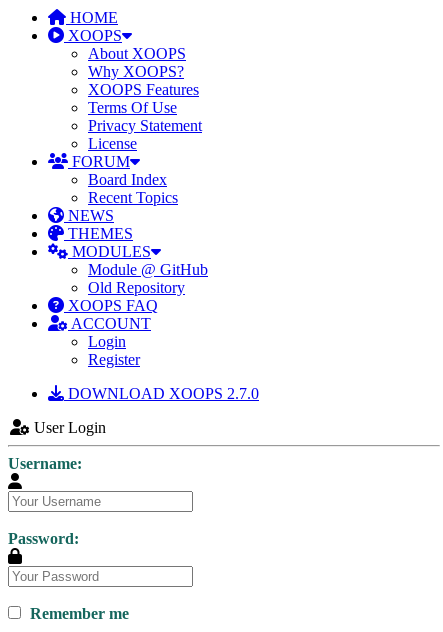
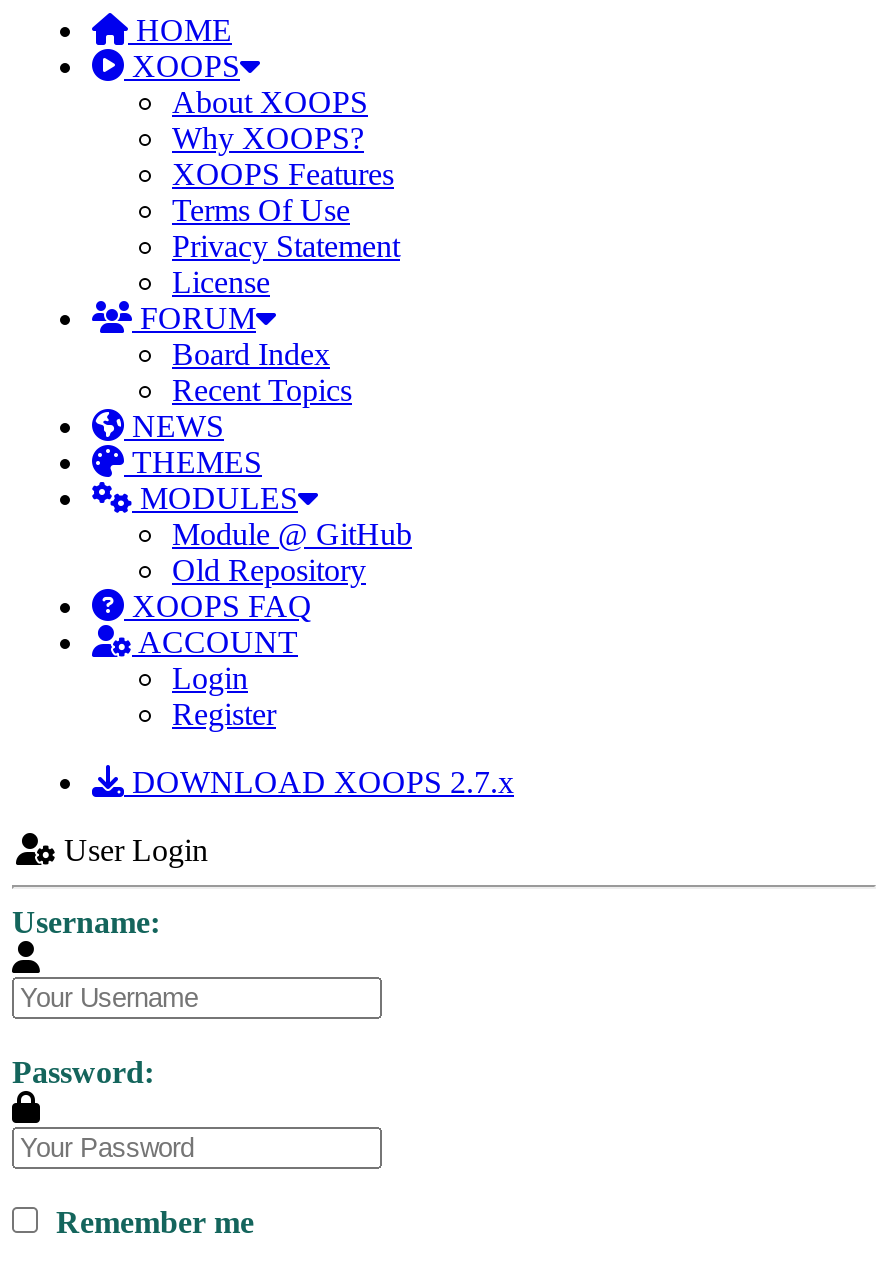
[64,385,259,402] DOWNLOAD XOOPS 2.7.0 -> [124,765,514,799] DOWNLOAD XOOPS 2.7.x

